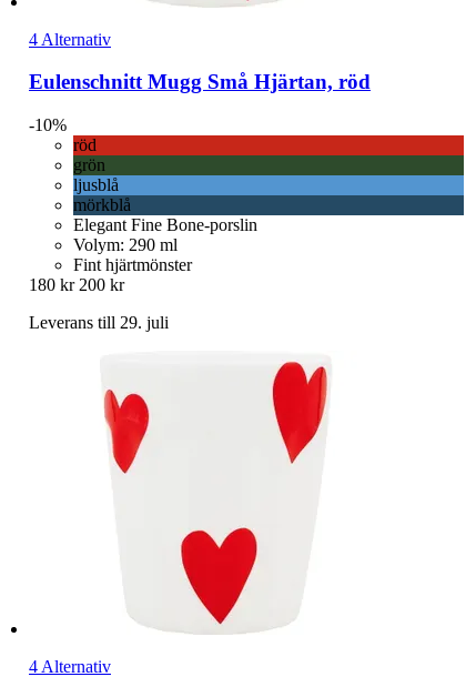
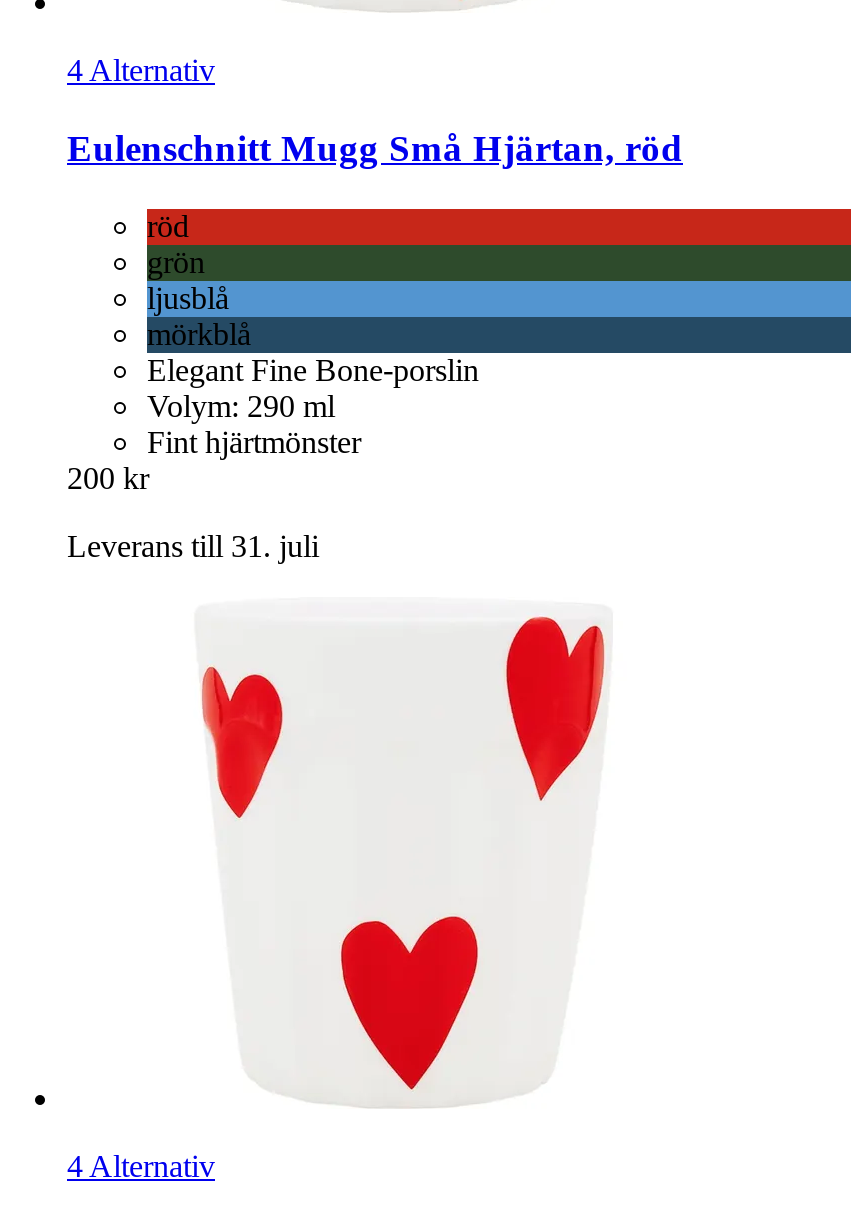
[29,116,67,134] -10% -> none
[29,275,124,294] 180 kr 200 kr -> [67,460,149,494] 200 kr
[29,313,169,332] Leverans till 29. juli -> [67,528,319,562] Leverans till 31. juli

